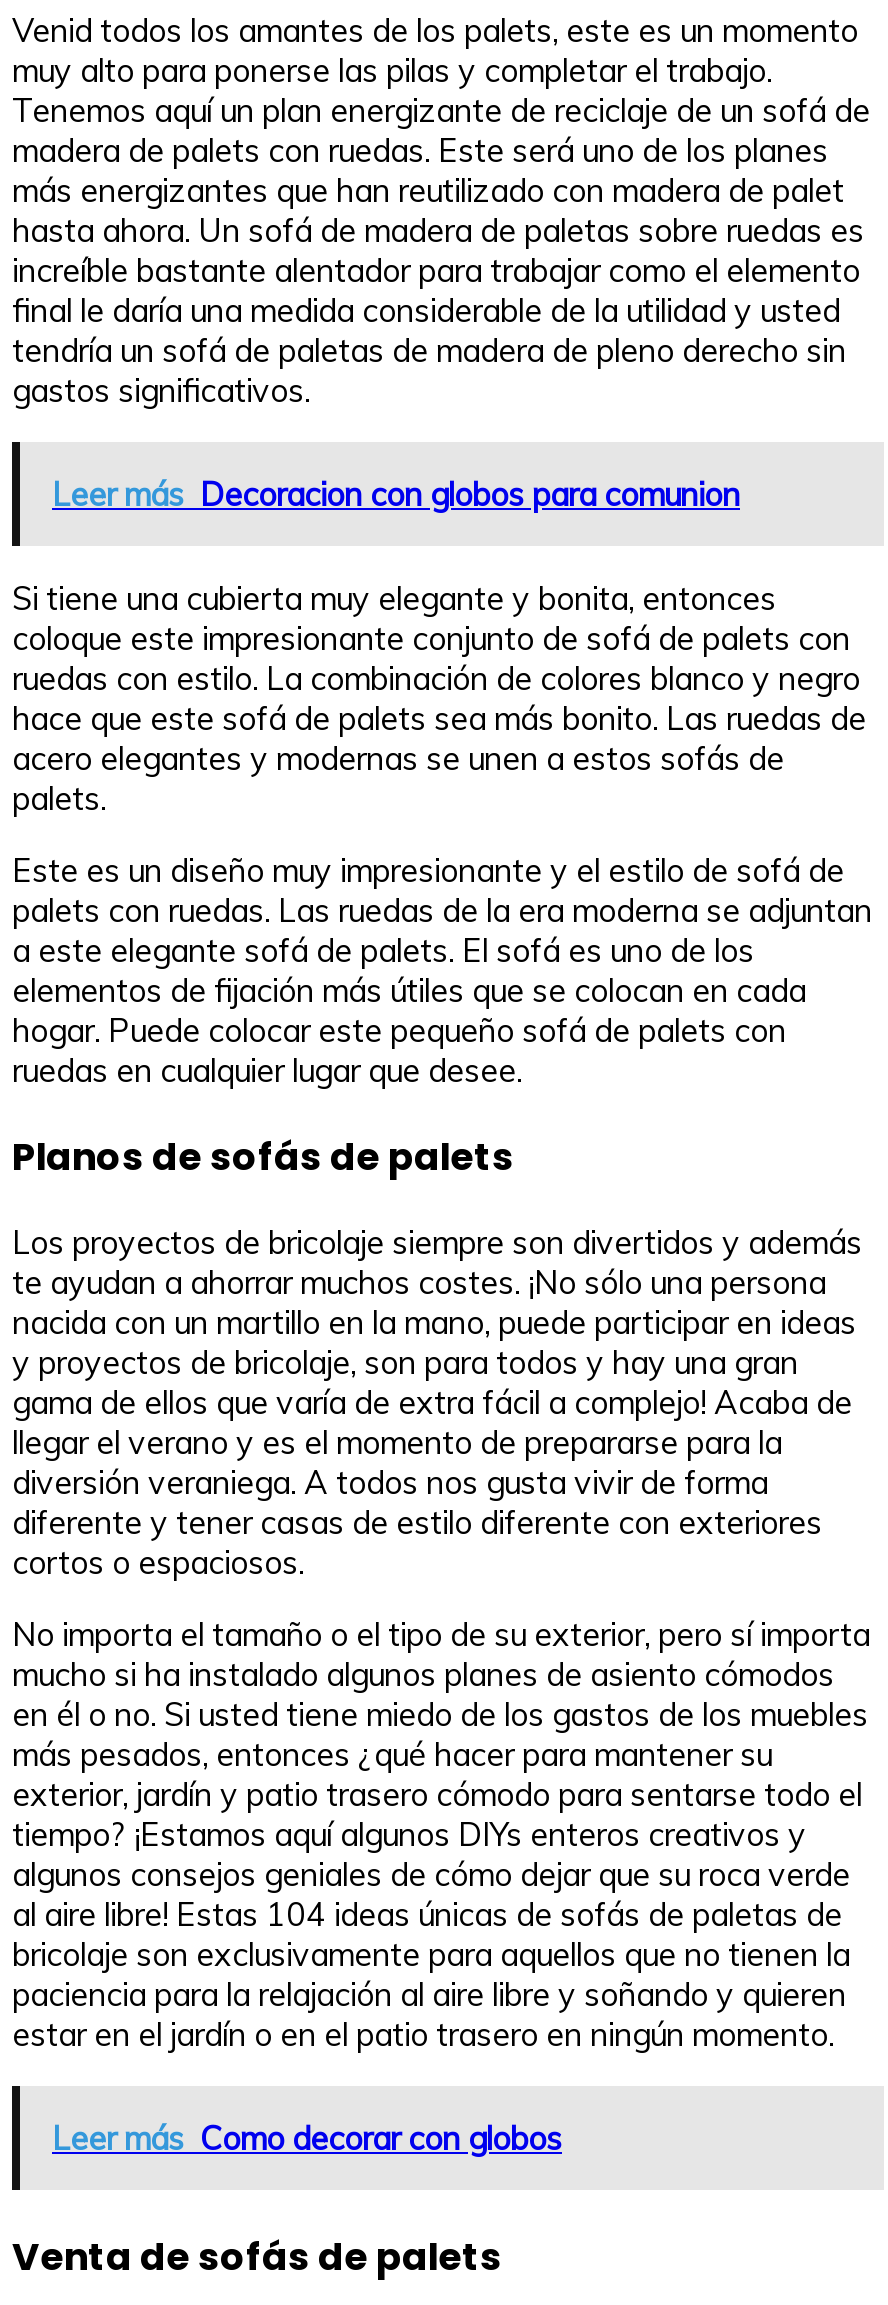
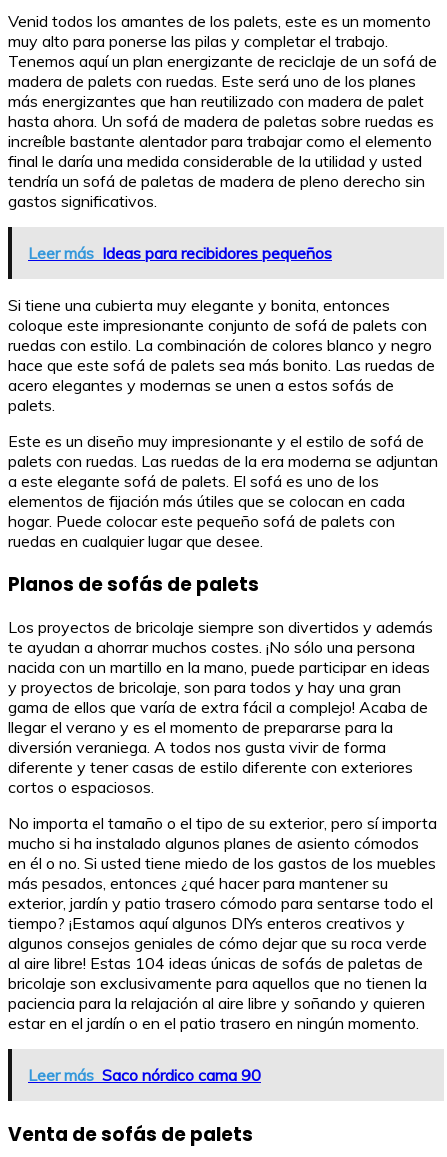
[52,474,740,514] Leer más Decoracion con globos para comunion -> [28,243,332,263] Leer más Ideas para recibidores pequeños
[52,2119,562,2159] Leer más Como decorar con globos -> [28,1065,261,1085] Leer más Saco nórdico cama 90

